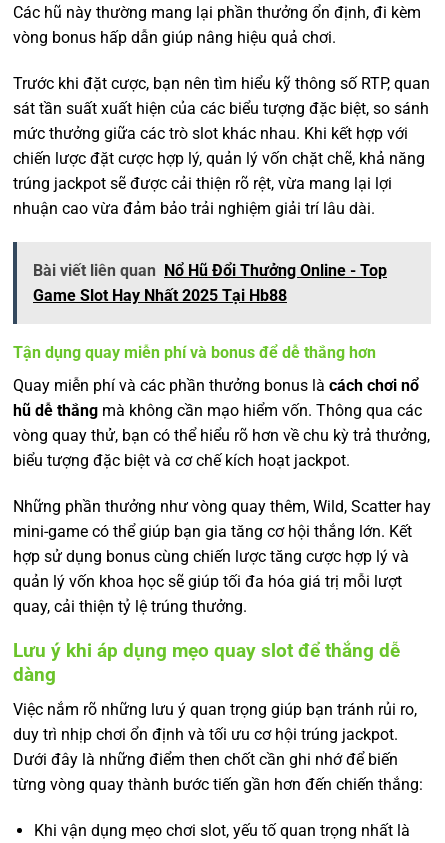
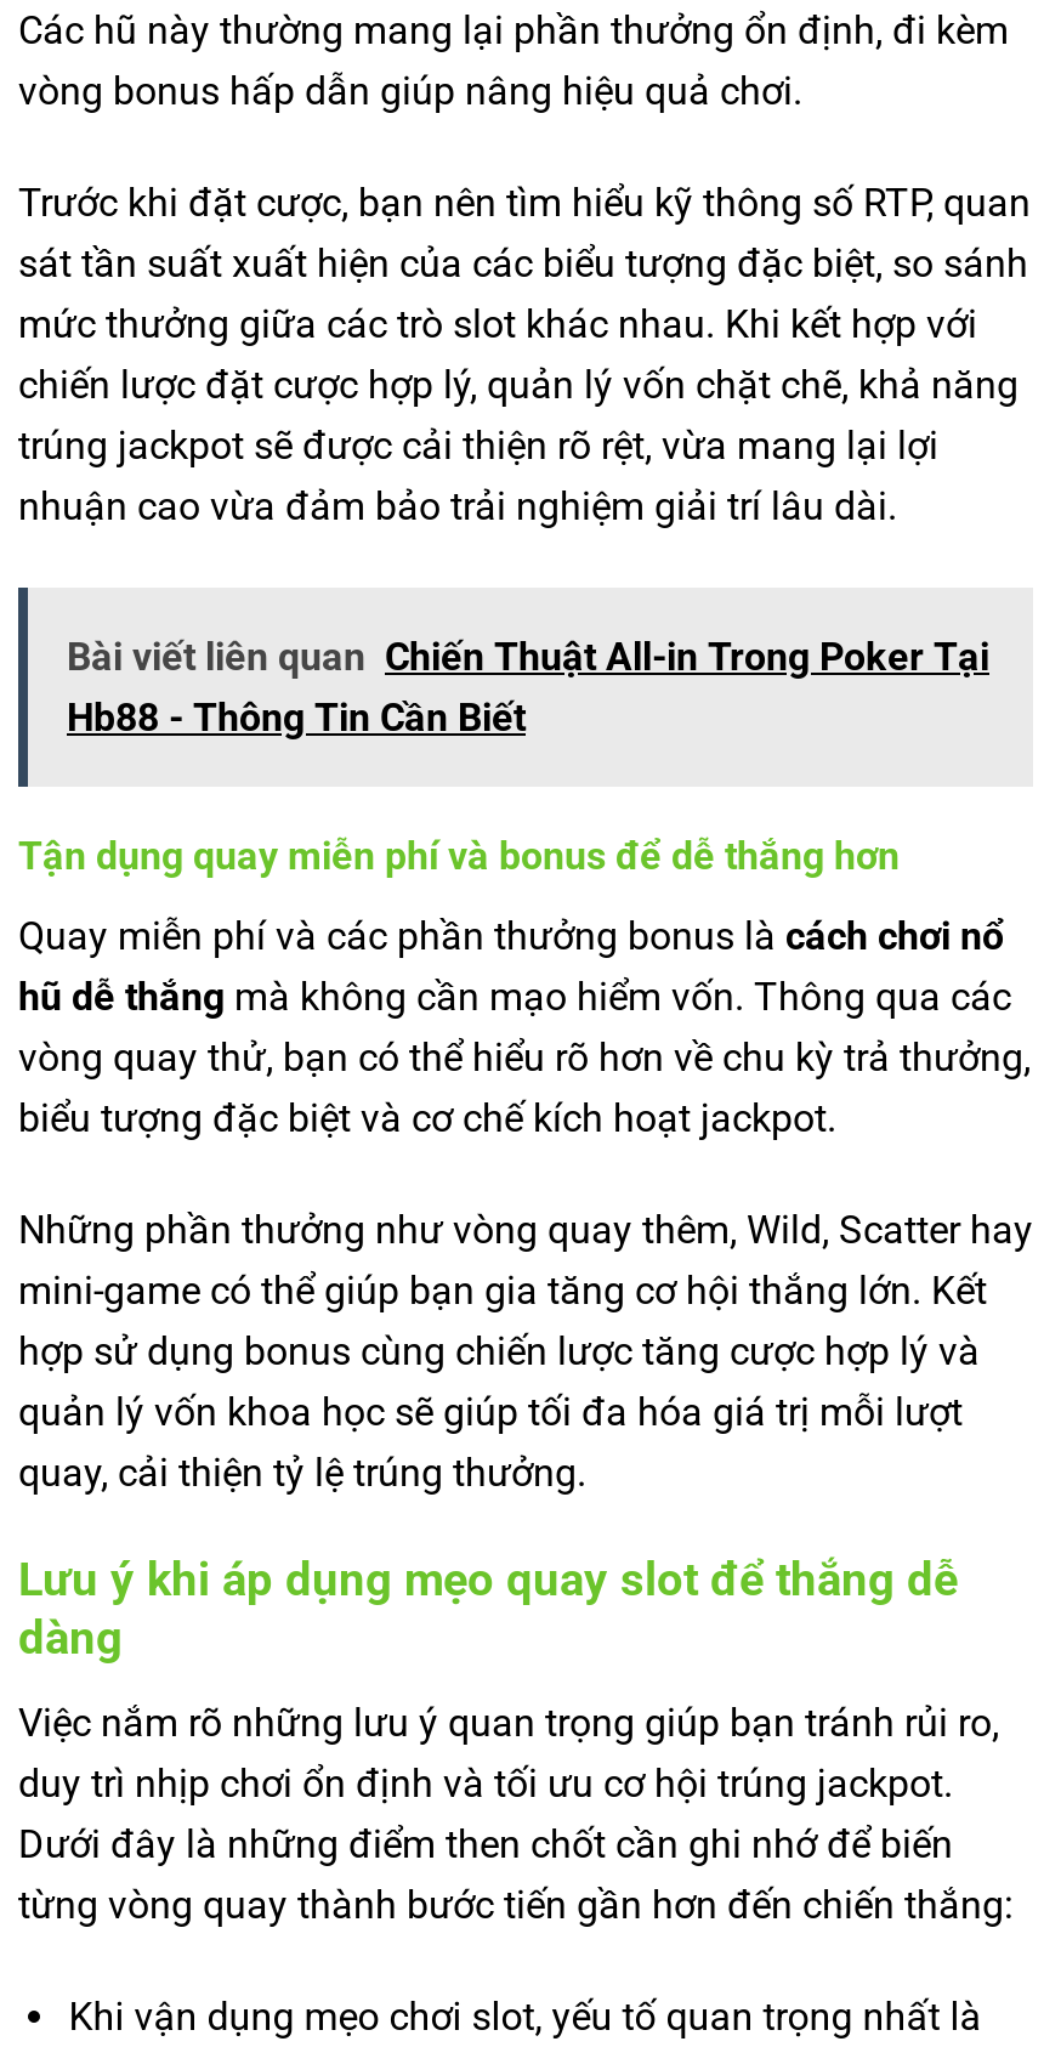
[33,261,387,305] Bài viết liên quan Nổ Hũ Đổi Thưởng Online - Top | Game Slot Hay Nhất 2025 Tại Hb88 -> [67,633,989,740] Bài viết liên quan Chiến Thuật All-in Trong Poker Tại | Hb88 - Thông Tin Cần Biết

